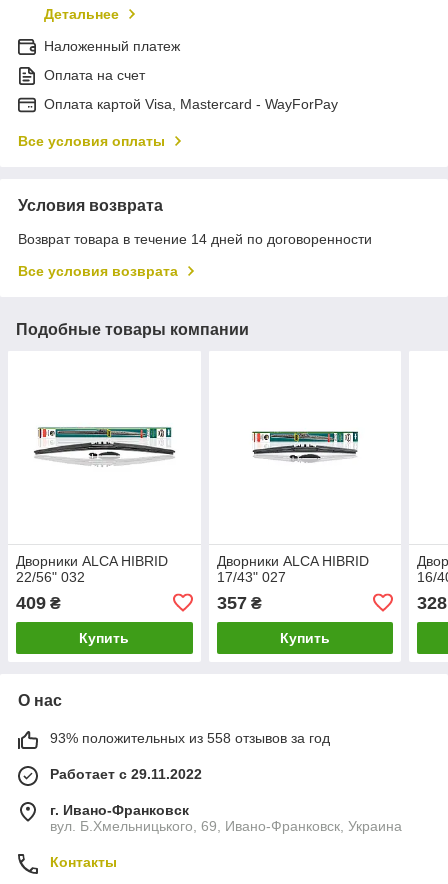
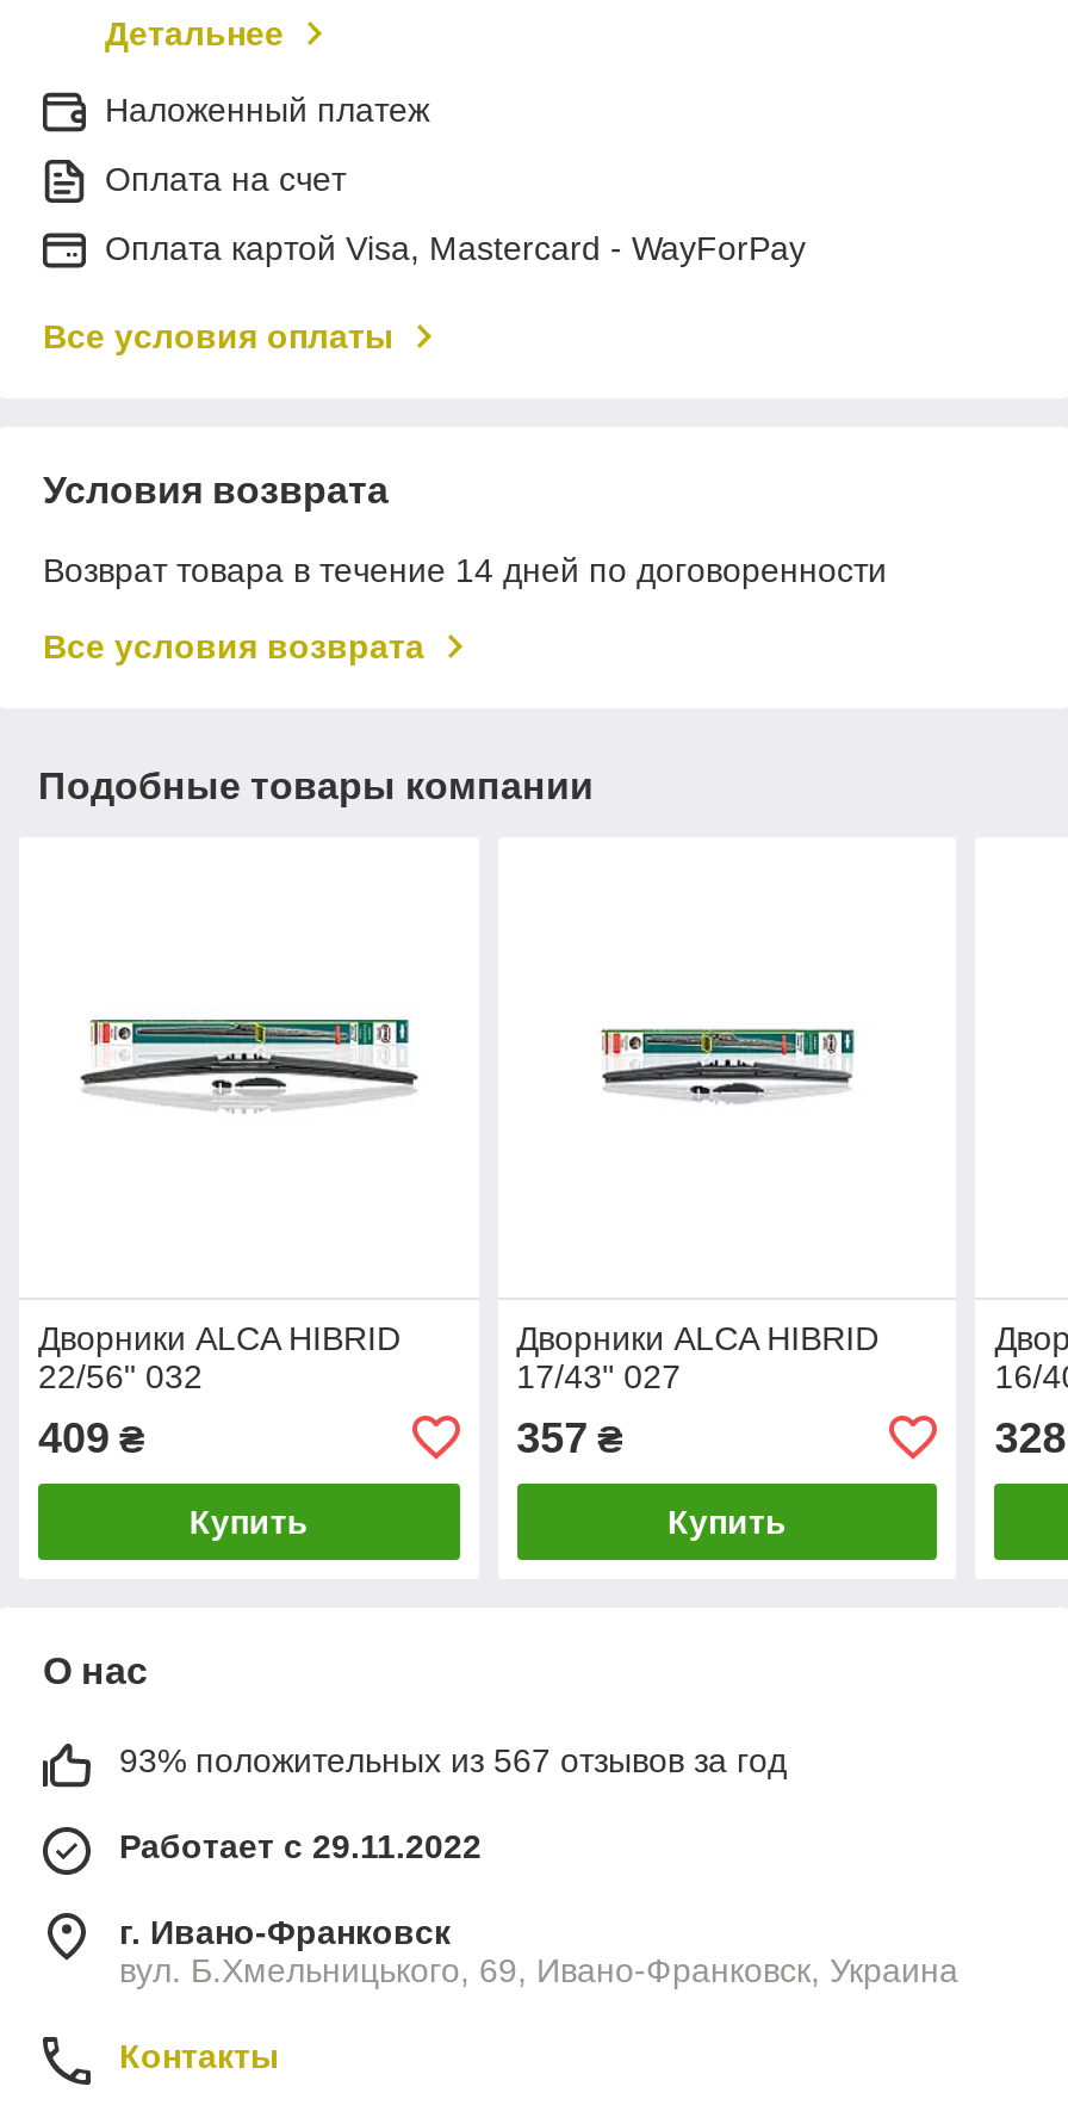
[50,730,330,746] 93% положительных из 558 отзывов за год -> [119,1741,787,1779] 93% положительных из 567 отзывов за год

